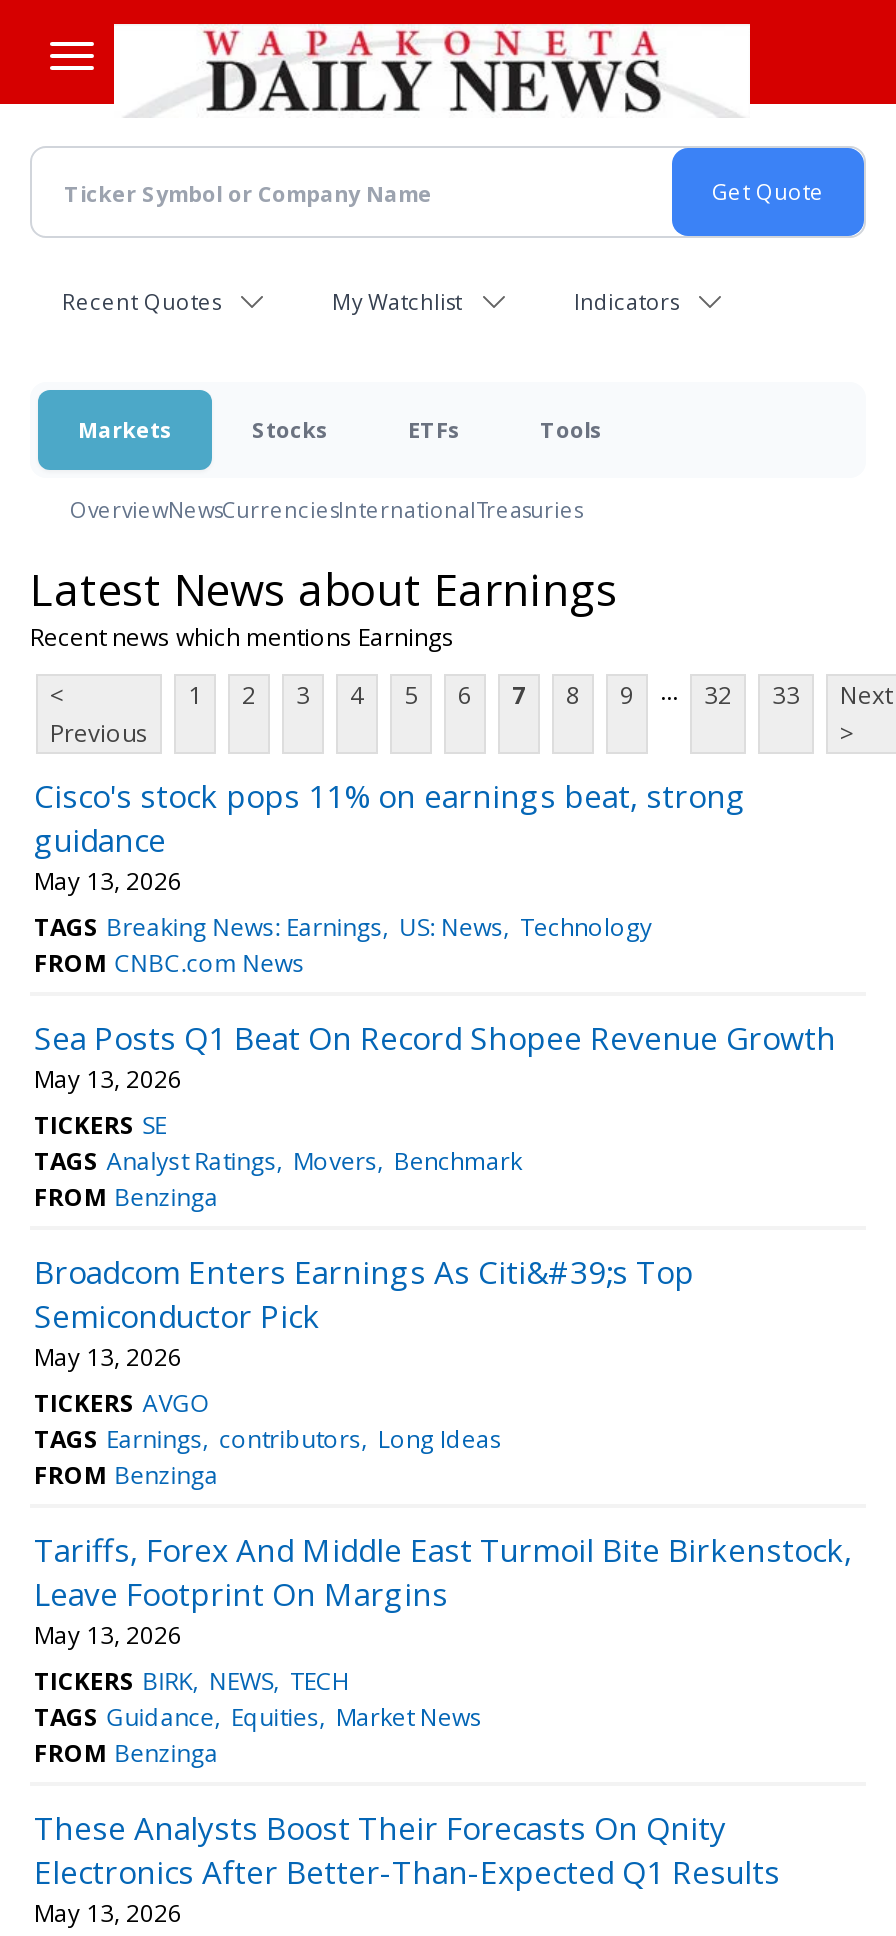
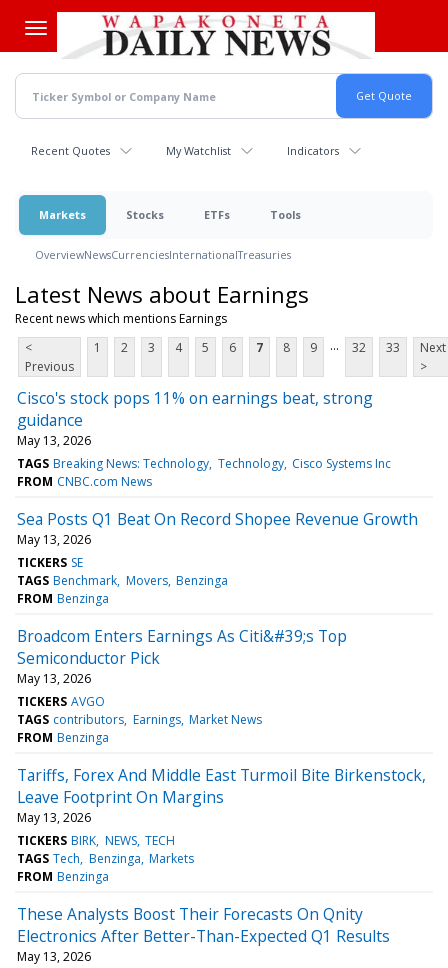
[34,910,652,944] TAGS Breaking News: Earnings US: News Technology -> [17,455,391,472] TAGS Breaking News: Technology Technology Cisco Systems Inc
[34,1144,522,1178] TAGS Analyst Ratings Movers Benchmark -> [17,572,228,589] TAGS Benchmark Movers Benzinga
[34,1422,502,1456] TAGS Earnings contributors Long Ideas -> [17,711,262,728] TAGS contributors Earnings Market News
[34,1700,482,1734] TAGS Guidance Equities Market News -> [17,850,194,867] TAGS Tech Benzinga Markets

